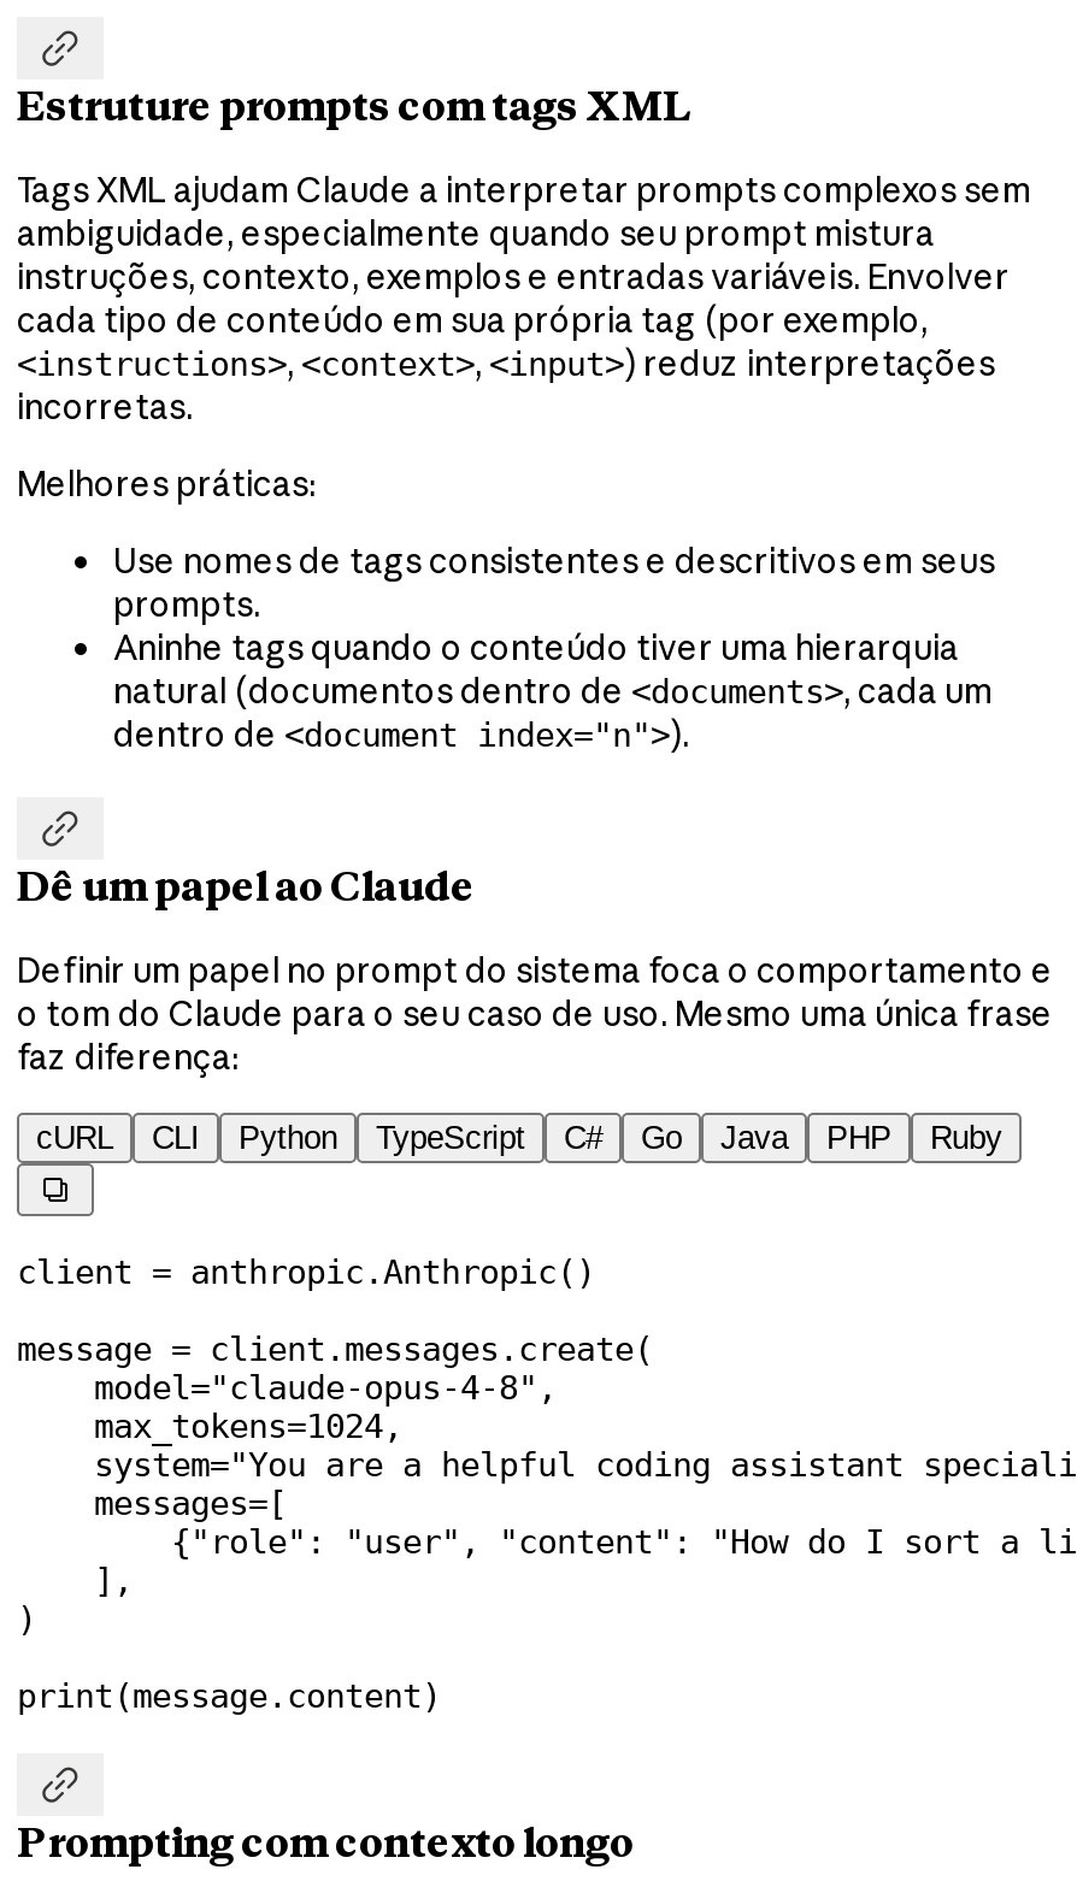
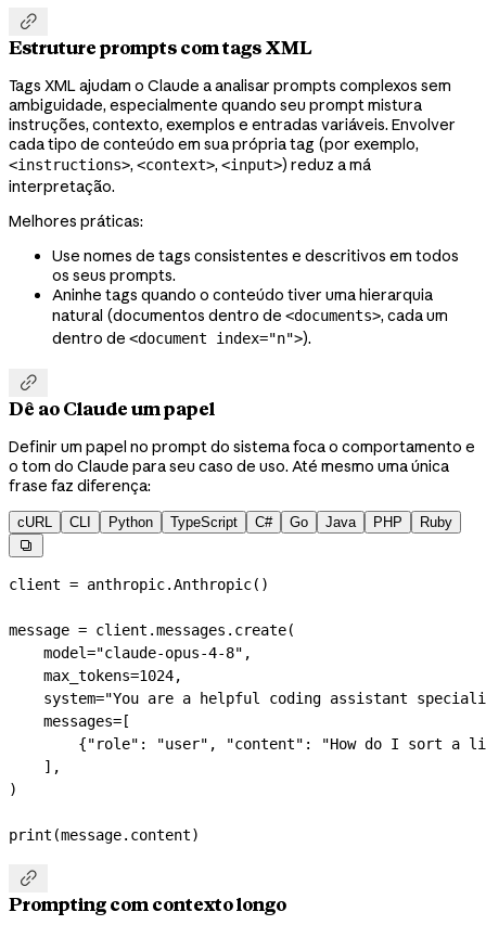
[17,169,1031,213] Tags XML ajudam Claude a interpretar prompts complexos sem -> [9,76,451,96] Tags XML ajudam o Claude a analisar prompts complexos sem
[17,343,995,429] <instructions>, <context>, <input>) reduz interpretações | incorretas. -> [9,155,371,197] <instructions>, <context>, <input>) reduz a má | interpretação.
[113,540,995,627] Use nomes de tags consistentes e descritivos em seus | prompts. -> [52,246,459,286] Use nomes de tags consistentes e descritivos em todos | os seus prompts.
[17,861,475,910] Dê um papel ao Claude -> [9,398,215,419] Dê ao Claude um papel
[17,993,1053,1079] o tom do Claude para o seu caso de uso. Mesmo uma única frase | faz diferença: -> [9,457,449,496] o tom do Claude para seu caso de uso. Até mesmo uma única | frase faz diferença:

